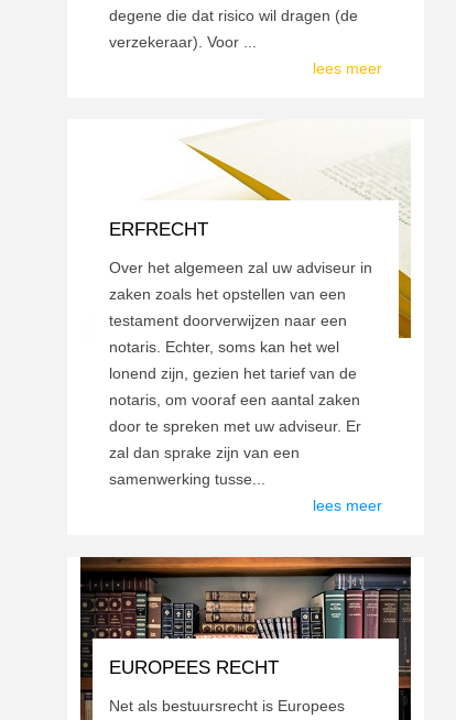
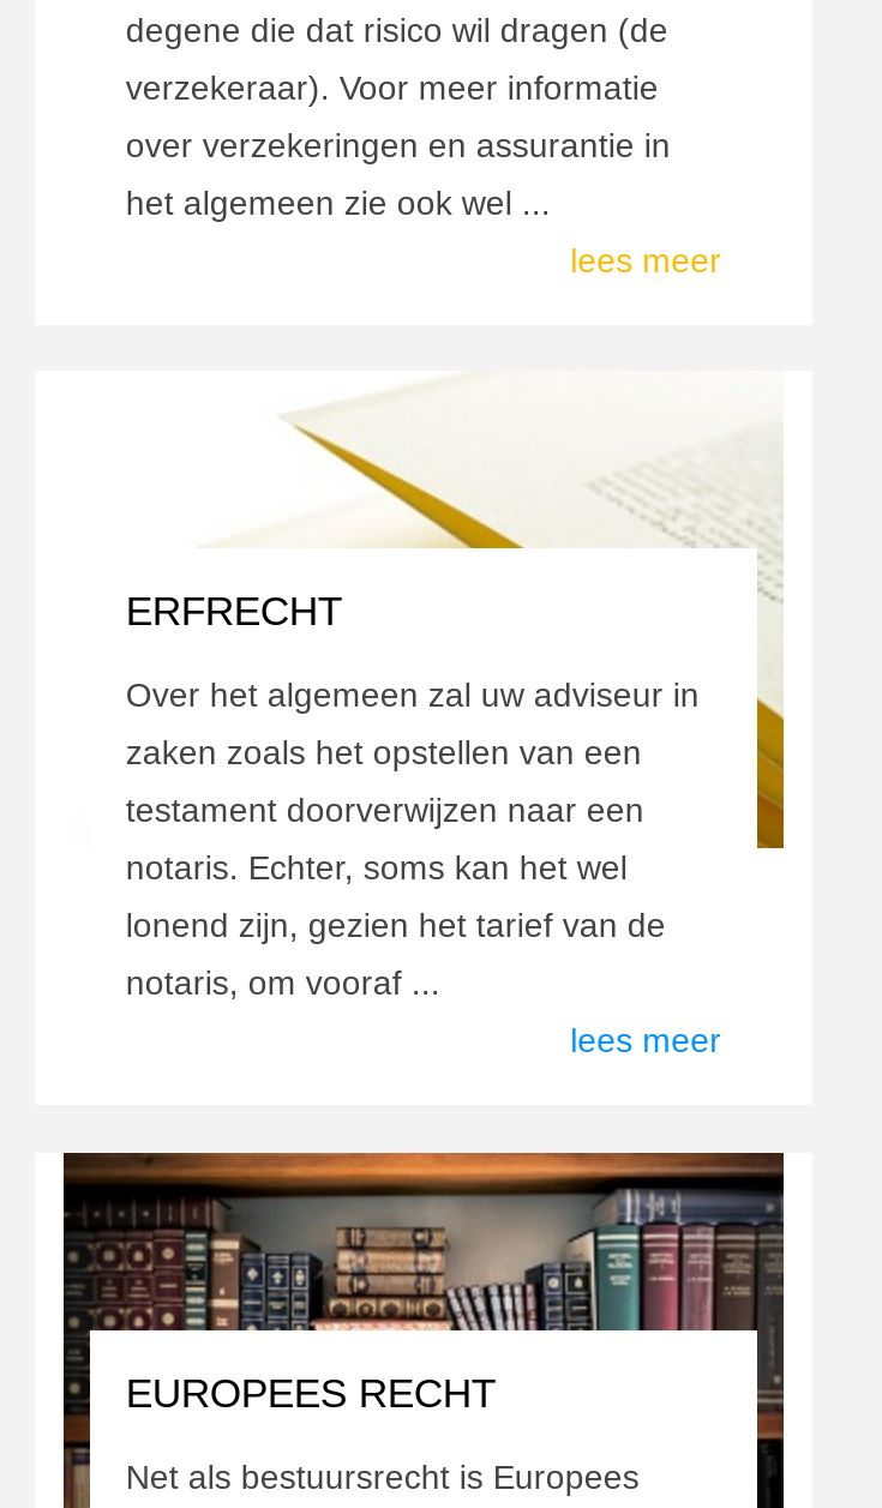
[109,33,256,50] verzekeraar). Voor ... -> [126,68,670,221] verzekeraar). Voor meer informatie | over verzekeringen en assurantie in | het algemeen zie ook wel ...
moved [109,59,382,382] -> [126,241,722,944]: [image] | lees meer | ERFRECHT | Over het algemeen zal uw adviseur in | zaken zoals het opstellen van een | testament doorverwijzen naar een | notaris. Echter, soms kan het wel | lonend zijn, gezien het tarief van de
[109,391,361,487] notaris, om vooraf een aantal zaken | door te spreken met uw adviseur. Er | zal dan sprake zijn van een | samenwerking tusse... -> [126,963,440,1001] notaris, om vooraf ...

